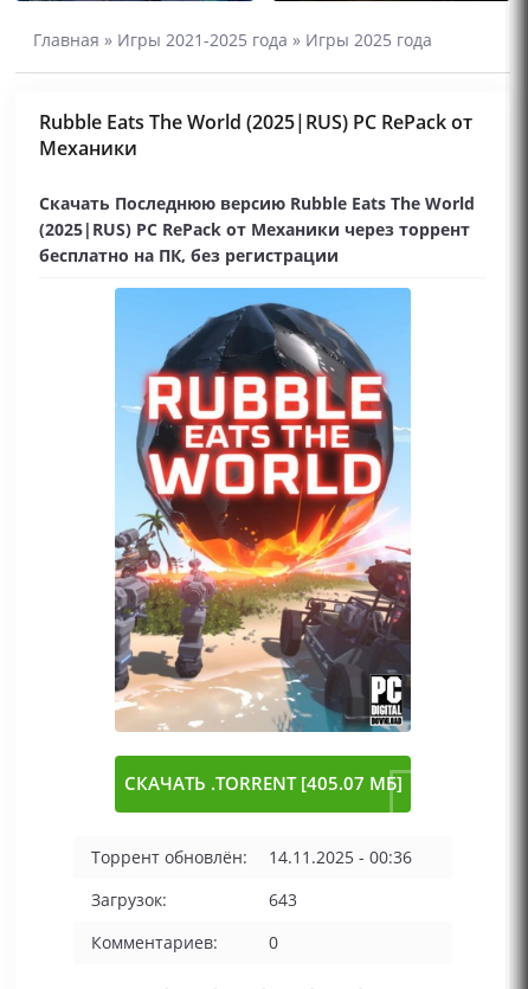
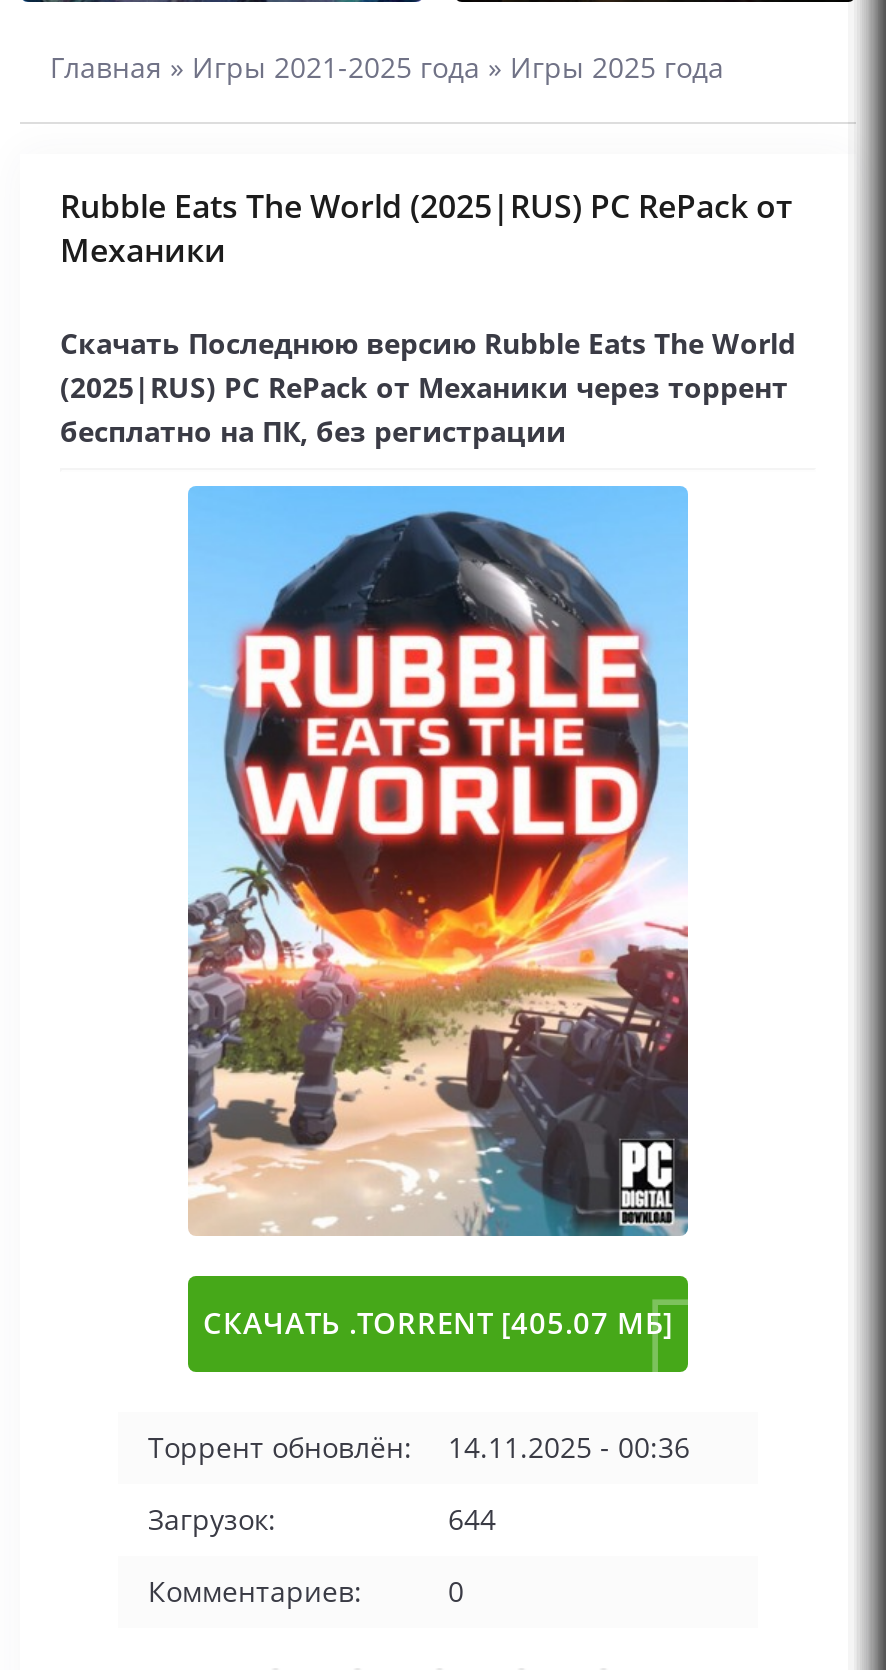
[269,888,297,911] 643 -> [448,1500,496,1538] 644

